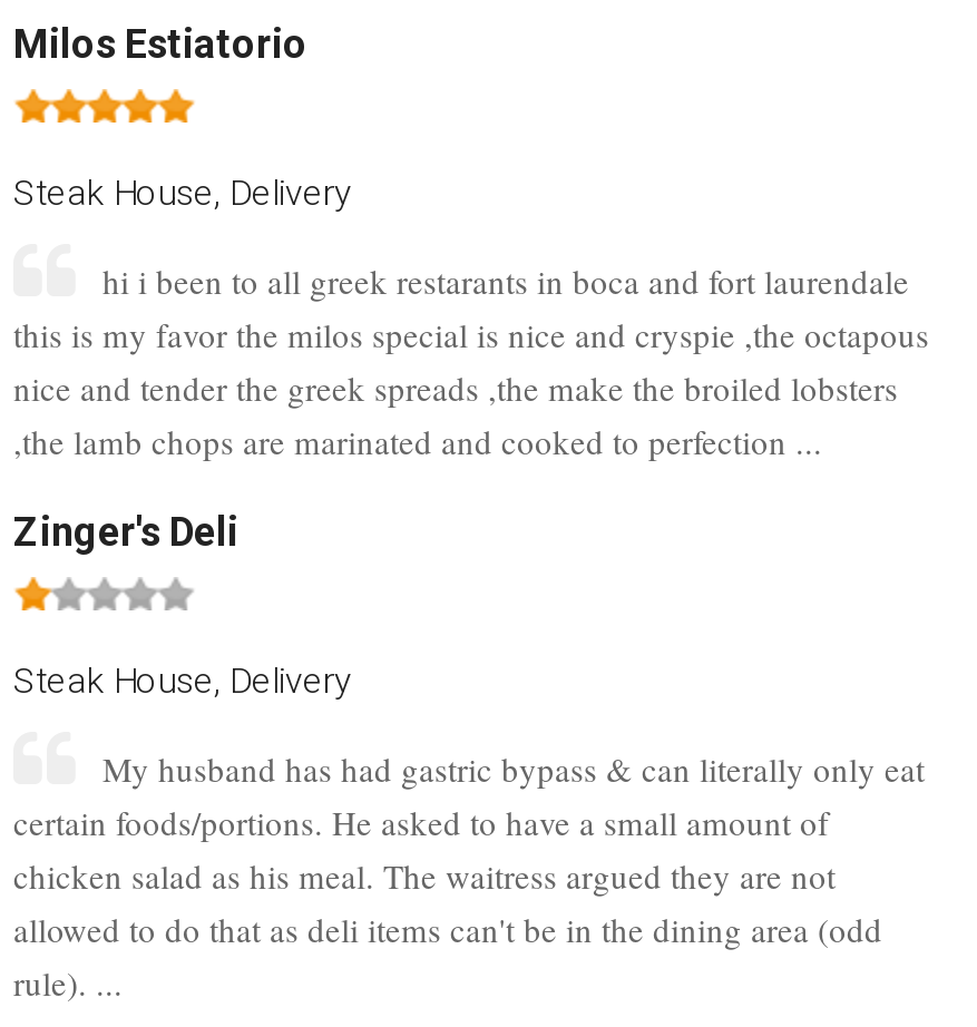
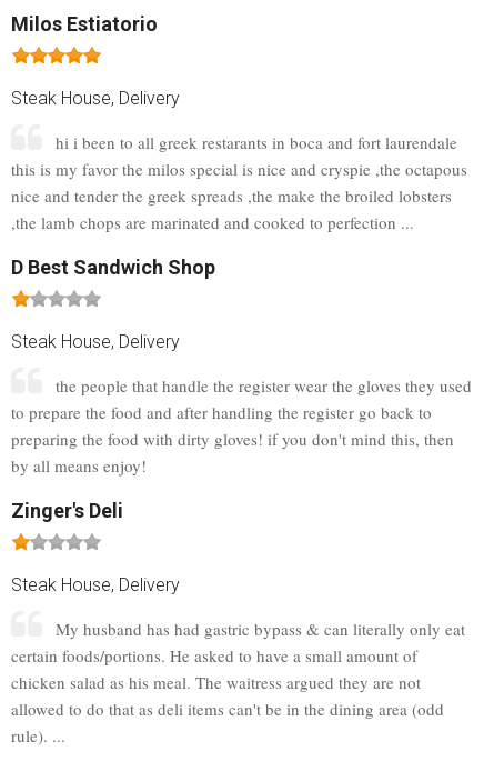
none -> [11,256,472,477] D Best Sandwich Shop | Steak House, Delivery | the people that handle the register wear the gloves they used | to prepare the food and after handling the register go back to | preparing the food with dirty gloves! if you don't mind this, then | by all means enjoy!

